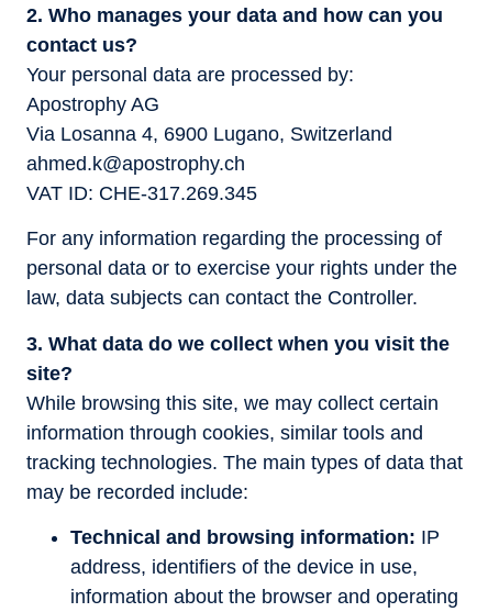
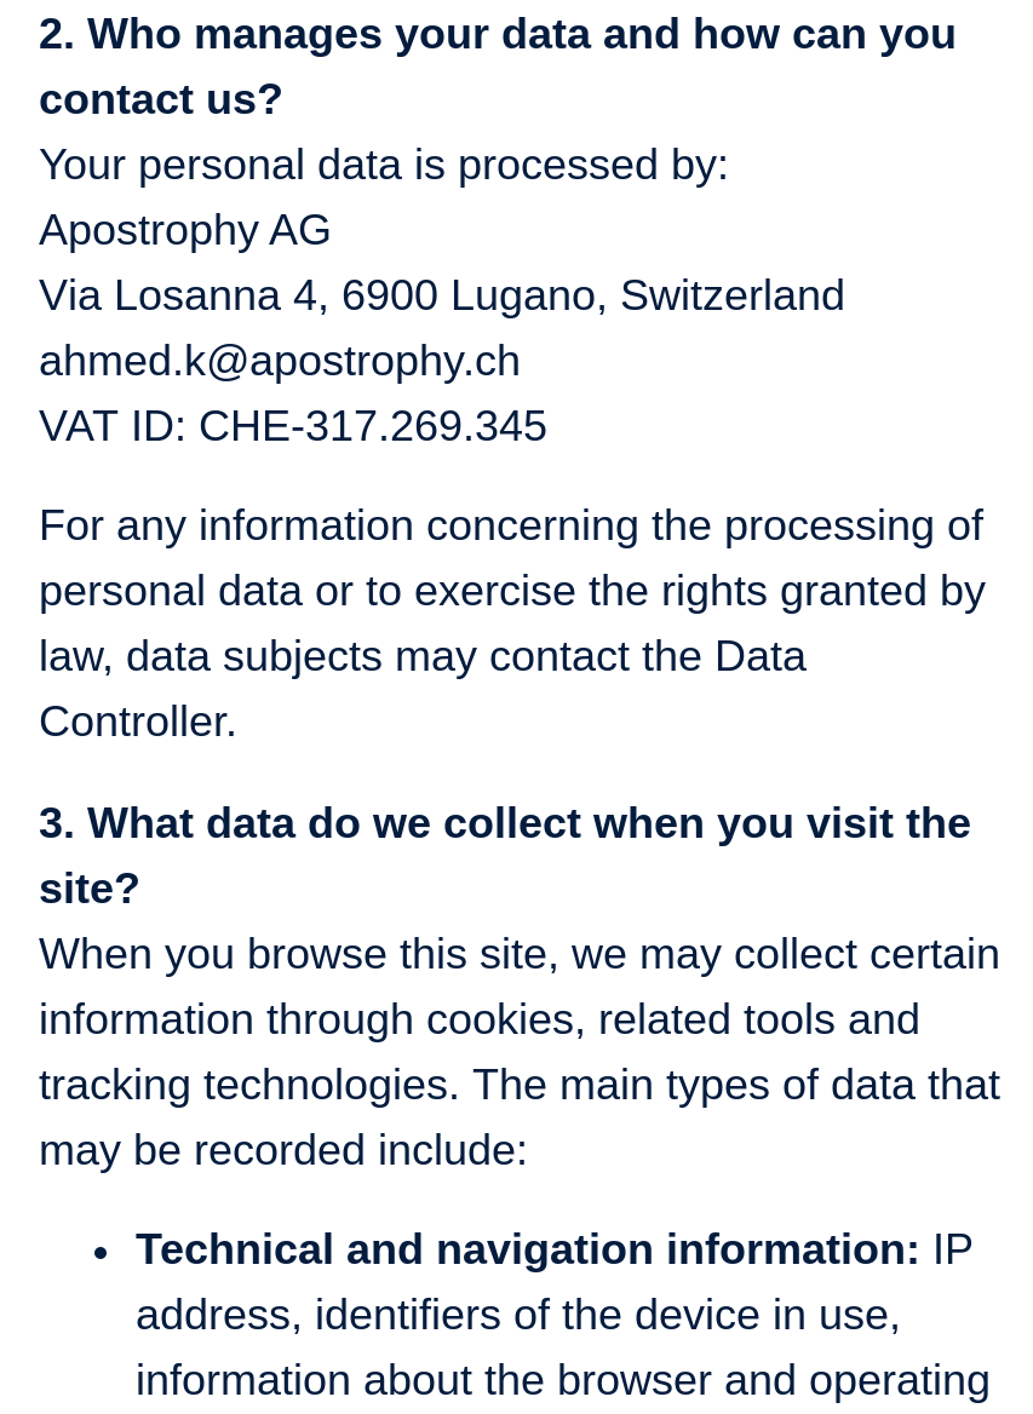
[26,63,354,85] Your personal data are processed by: -> [39,140,729,188] Your personal data is processed by:
[26,228,457,309] For any information regarding the processing of | personal data or to exercise your rights under the | law, data subjects can contact the Controller. -> [39,501,986,746] For any information concerning the processing of | personal data or to exercise the rights granted by | law, data subjects may contact the Data | Controller.
[26,392,439,443] While browsing this site, we may collect certain | information through cookies, similar tools and -> [39,929,1000,1042] When you browse this site, we may collect certain | information through cookies, related tools and
[70,526,440,548] Technical and browsing information: IP -> [136,1225,974,1273] Technical and navigation information: IP

